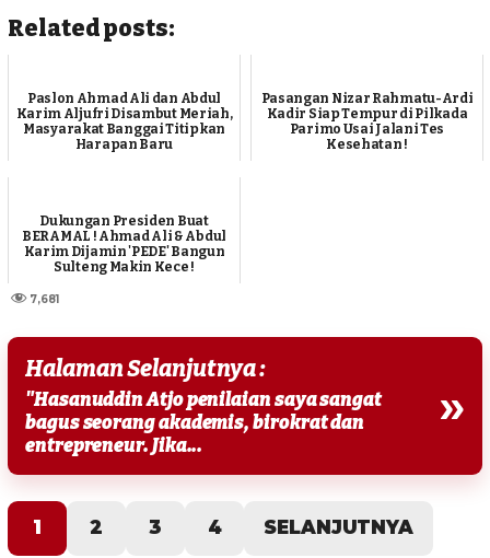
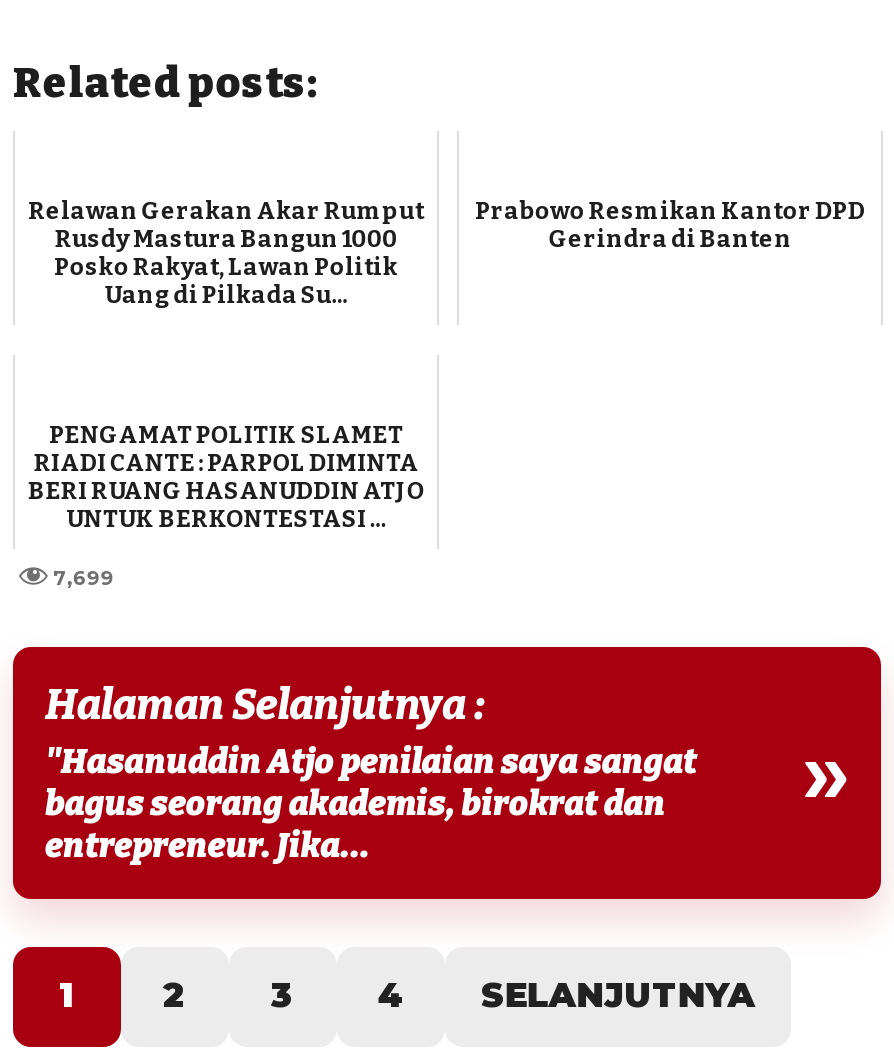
[16,91,232,152] Paslon Ahmad Ali dan Abdul | Karim Aljufri Disambut Meriah, | Masyarakat Banggai Titipkan | Harapan Baru -> [28,197,424,309] Relawan Gerakan Akar Rumput | Rusdy Mastura Bangun 1000 | Posko Rakyat, Lawan Politik | Uang di Pilkada Su...
[261,91,473,152] Pasangan Nizar Rahmatu-Ardi | Kadir Siap Tempur di Pilkada | Parimo Usai Jalani Tes | Kesehatan ! -> [475,197,865,253] Prabowo Resmikan Kantor DPD | Gerindra di Banten
[22,213,226,275] Dukungan Presiden Buat | BERAMAL ! Ahmad Ali & Abdul | Karim Dijamin 'PEDE' Bangun | Sulteng Makin Kece ! -> [28,421,424,533] PENGAMAT POLITIK SLAMET | RIADI CANTE : PARPOL DIMINTA | BERI RUANG HASANUDDIN ATJO | UNTUK BERKONTESTASI ...
[30,292,59,307] 7,681 -> [53,565,114,591] 7,699

